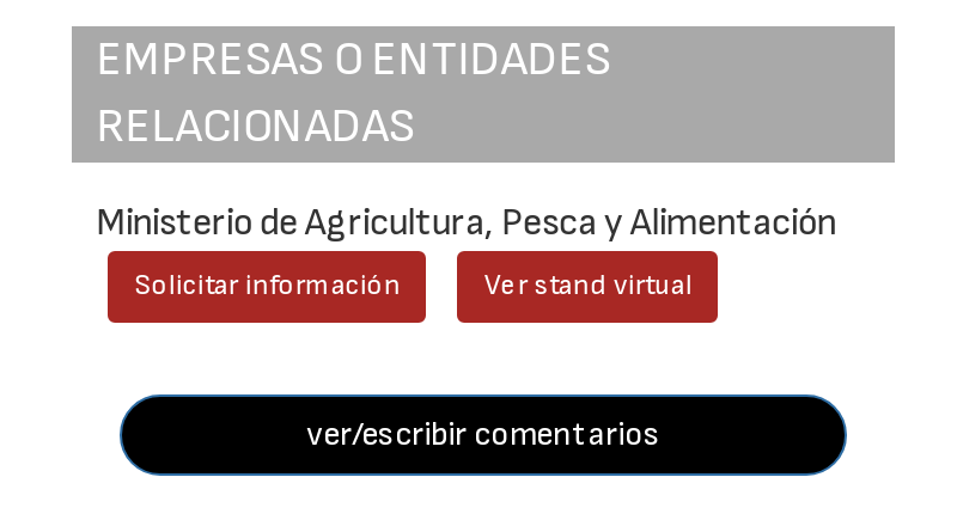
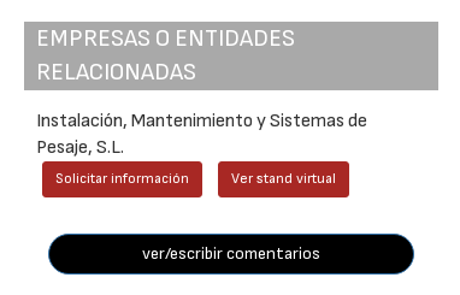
[97,200,836,246] Ministerio de Agricultura, Pesca y Alimentación -> [37,110,368,159] Instalación, Mantenimiento y Sistemas de | Pesaje, S.L.

